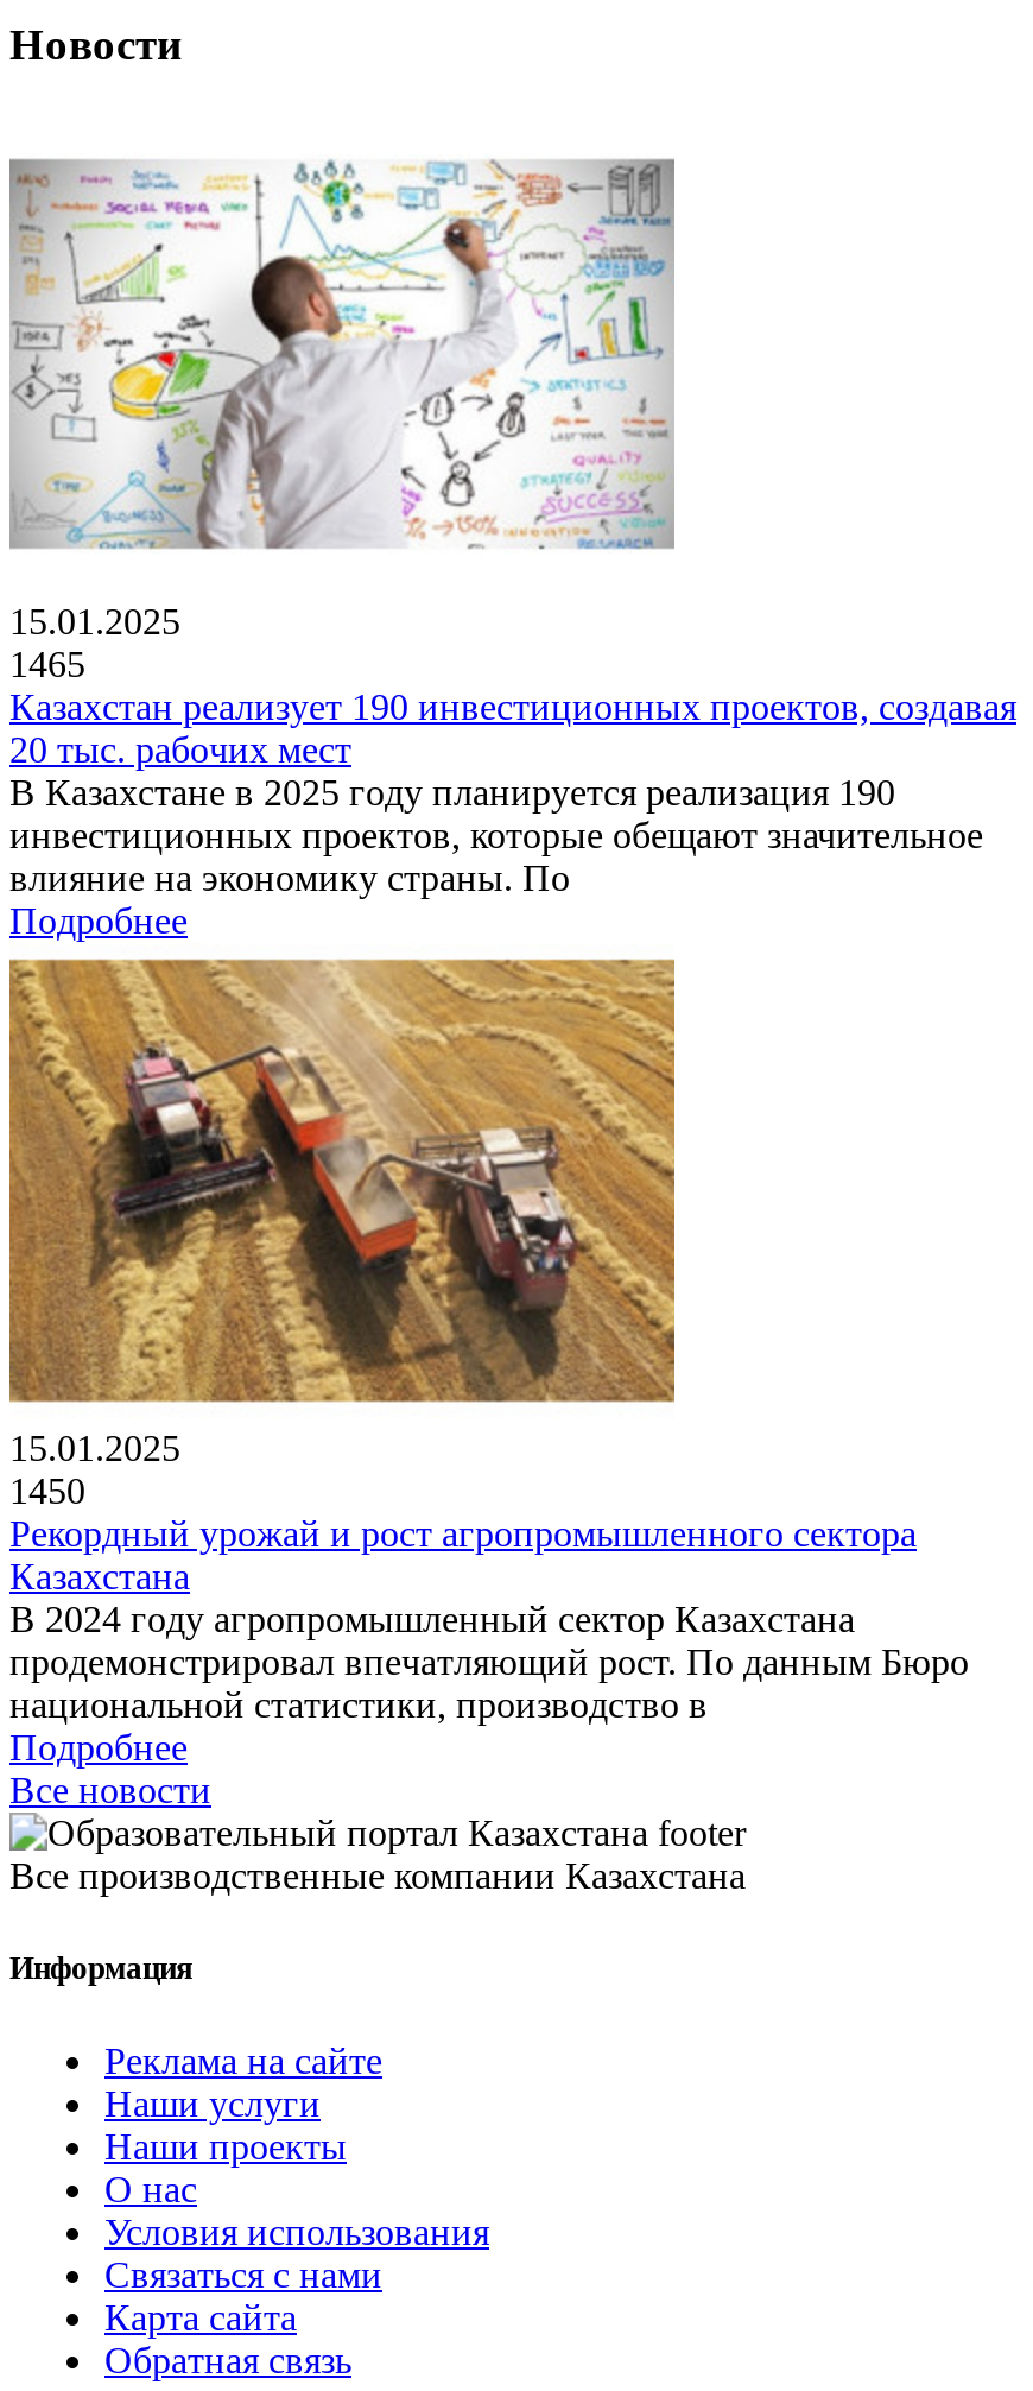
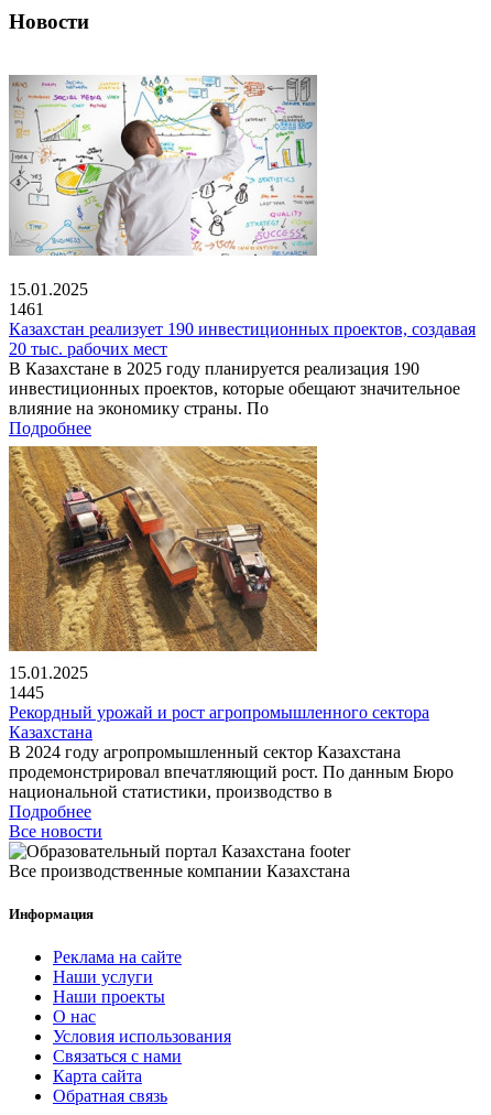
[9,644,85,684] 1465 -> [9,300,44,318] 1461
[9,1470,85,1511] 1450 -> [9,683,44,702] 1445

